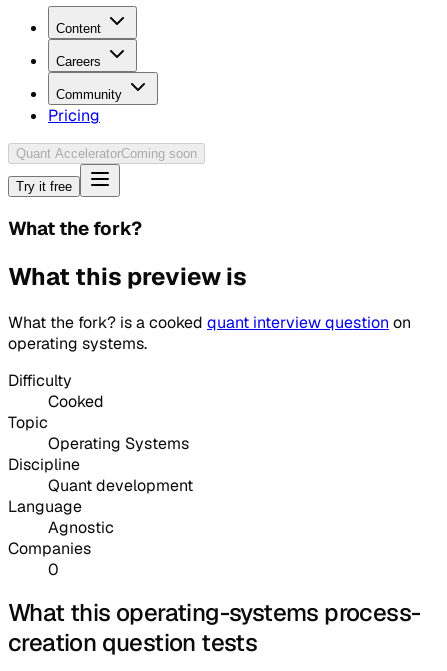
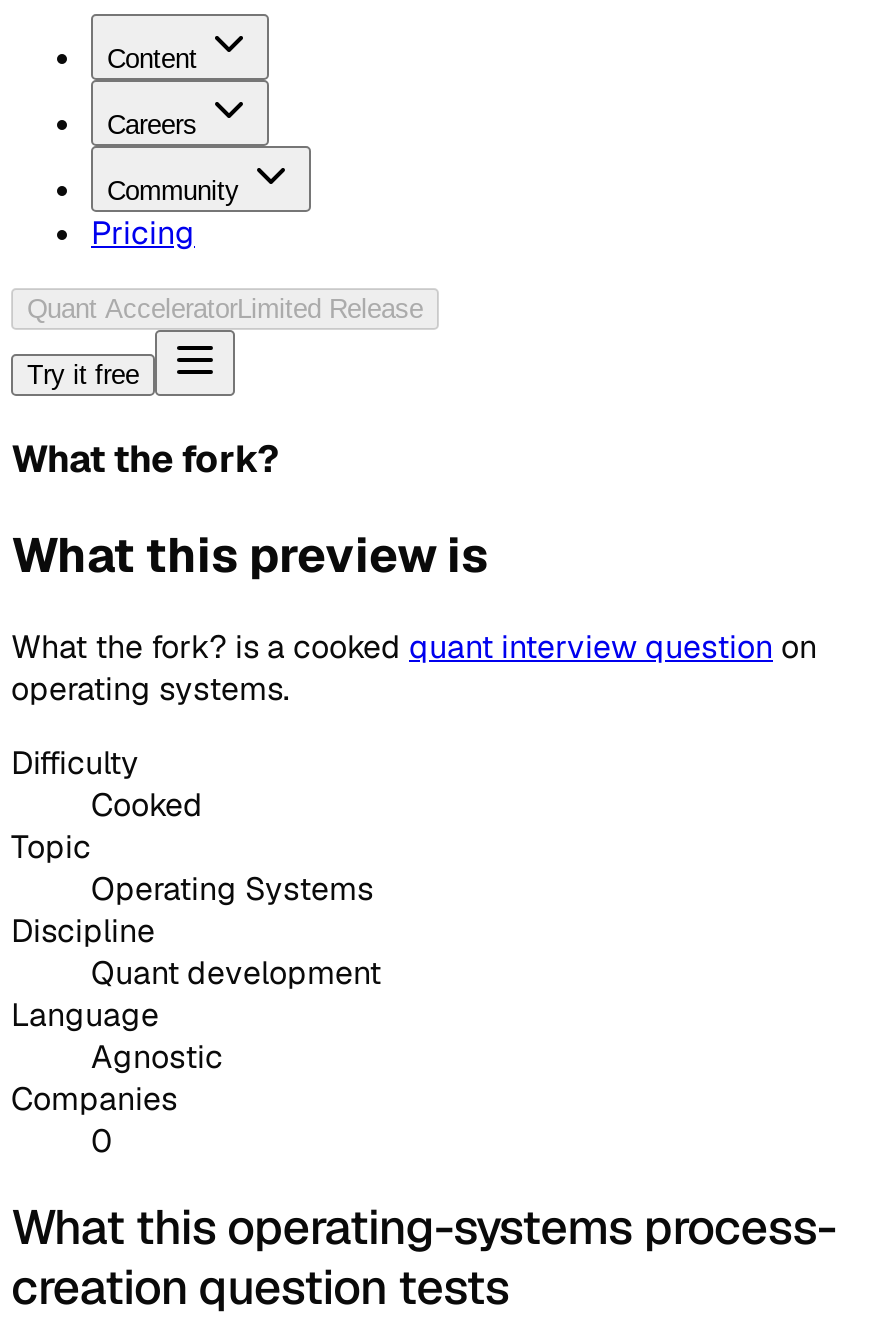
[16,146,197,161] Quant AcceleratorComing soon -> [27,295,423,325] Quant AcceleratorLimited Release

